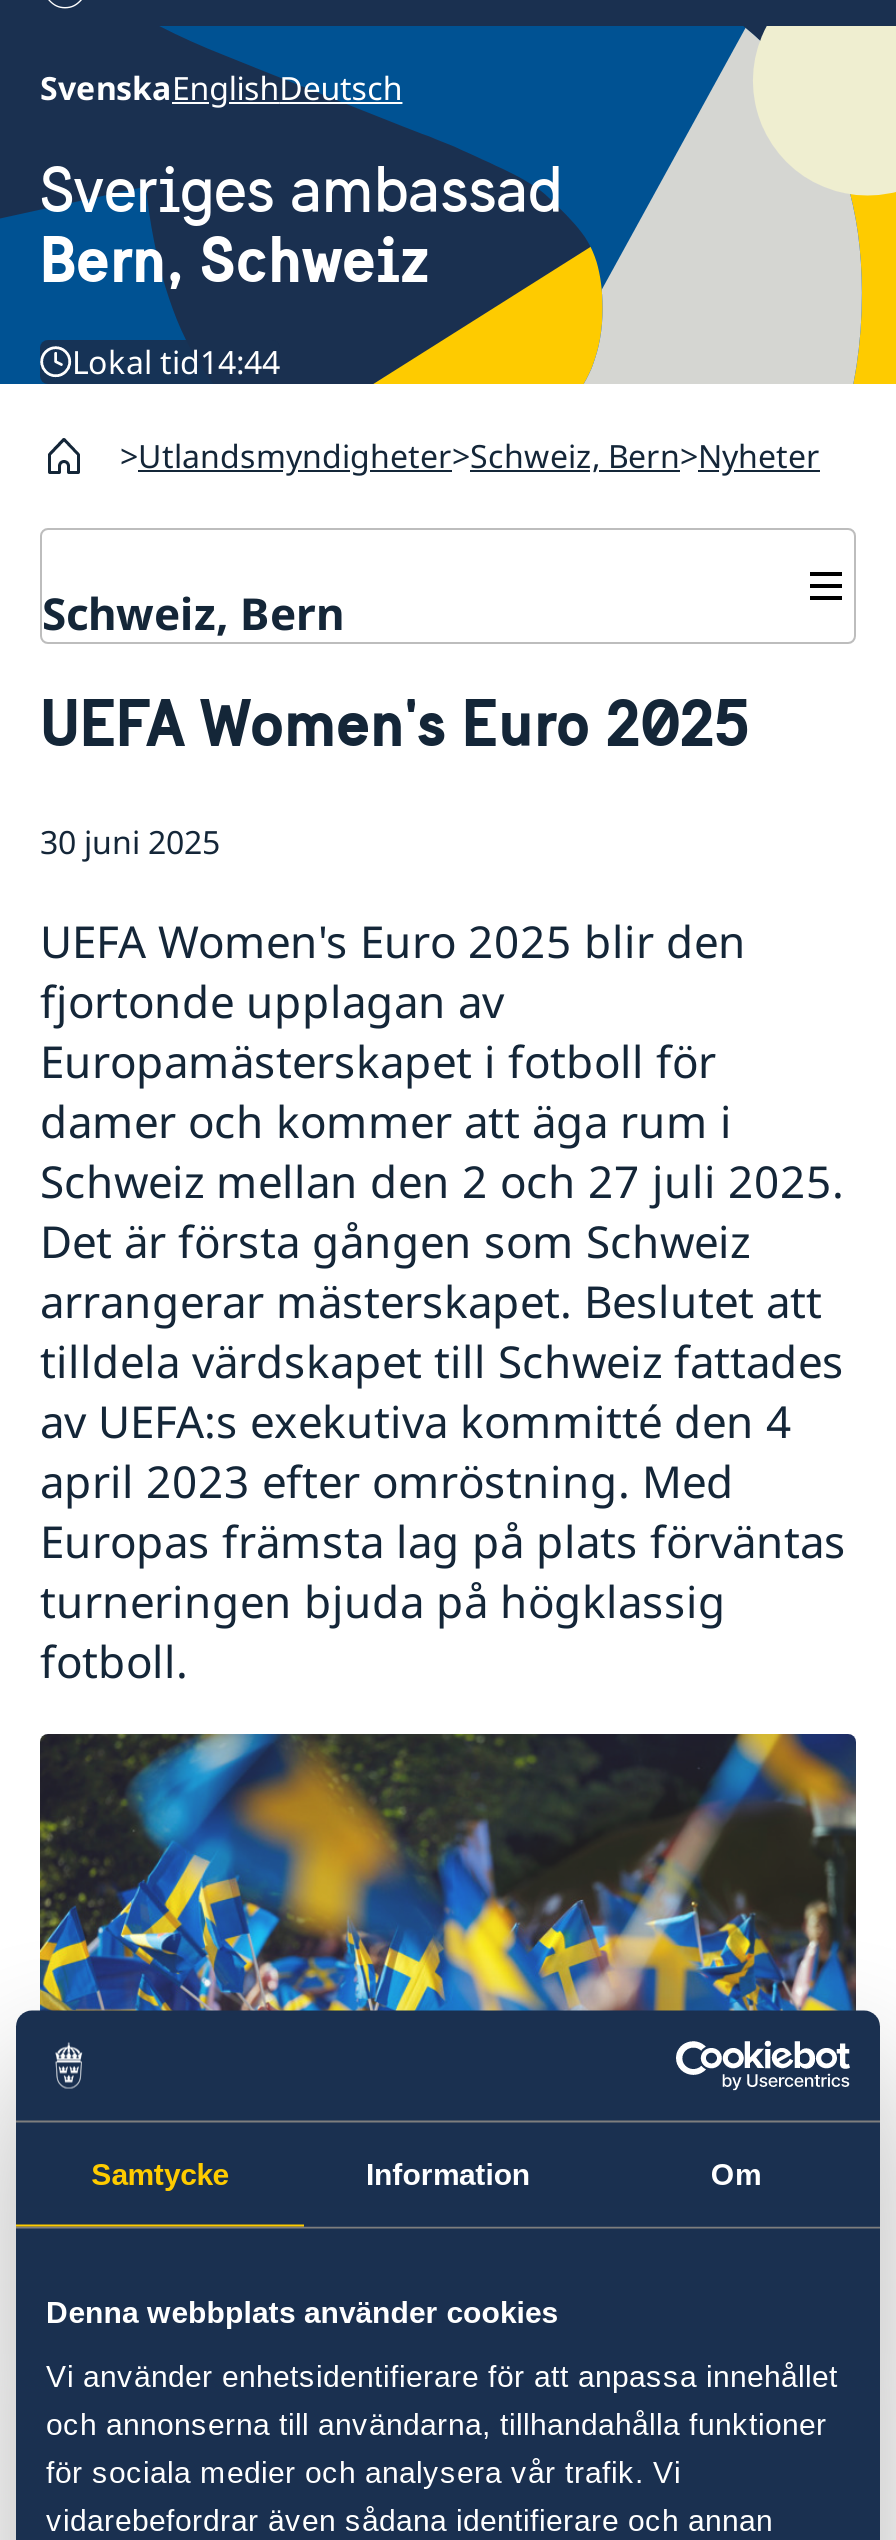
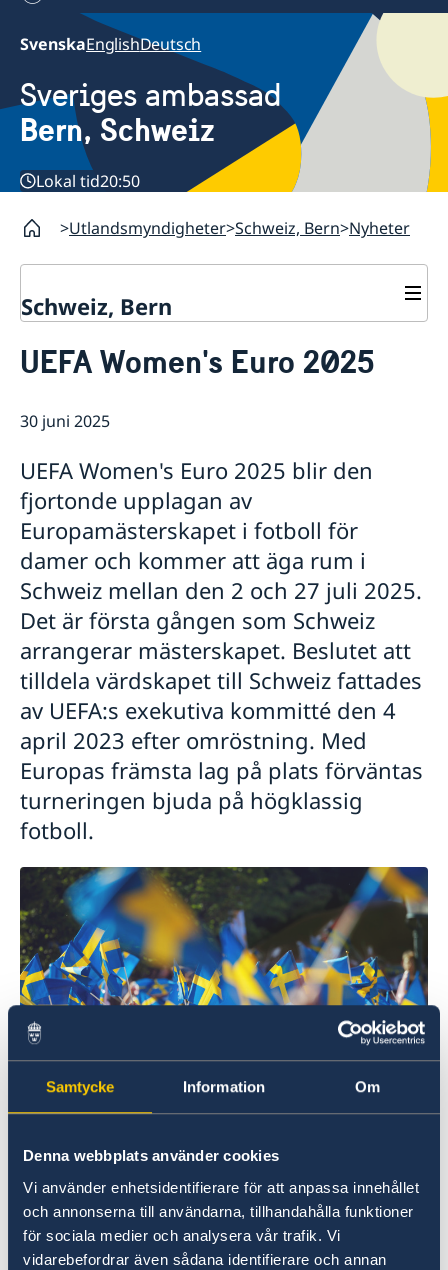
[72,341,280,385] Lokal tid14:44 -> [36,170,140,192] Lokal tid20:50

